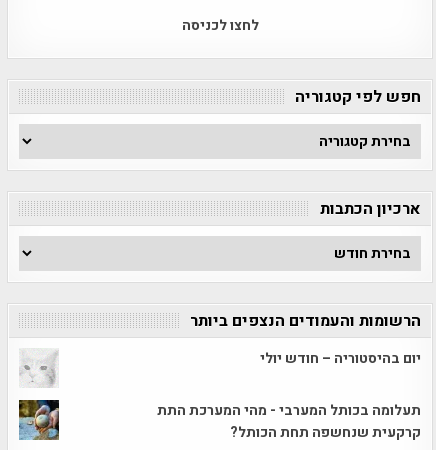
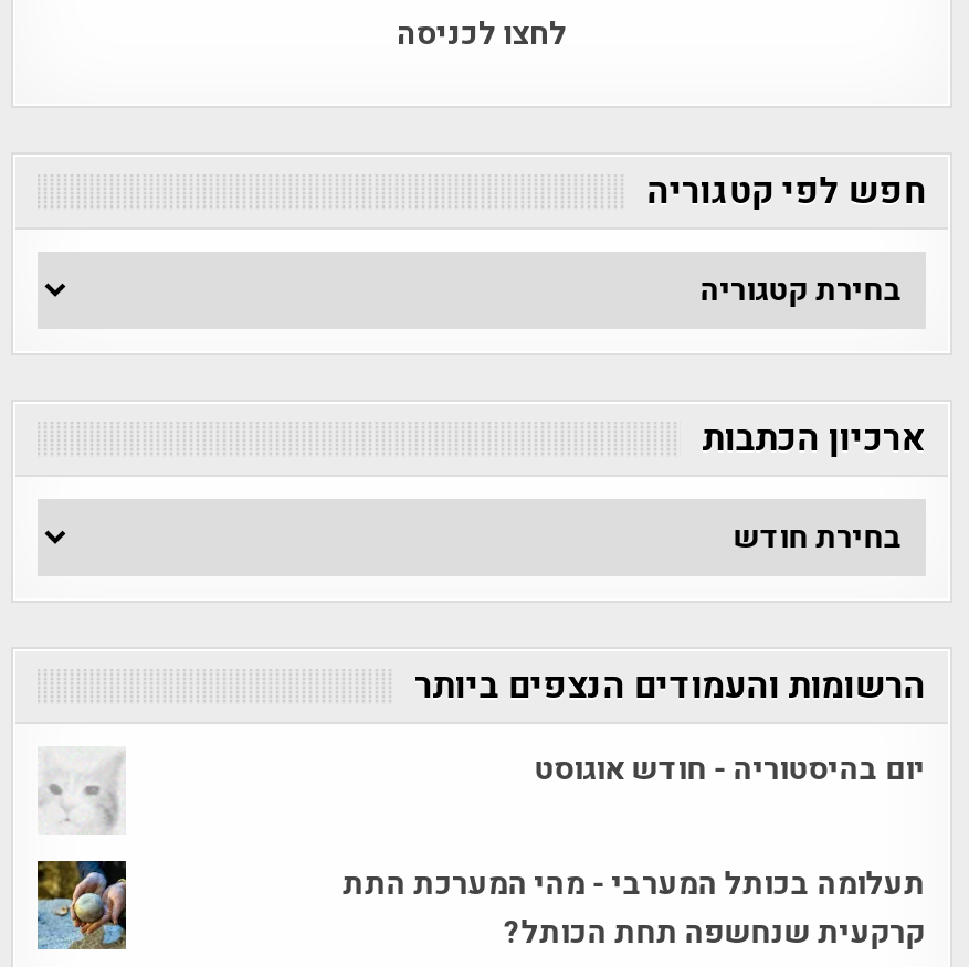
[260,348,421,369] יום בהיסטוריה – חודש יולי -> [534,746,925,792] יום בהיסטוריה - חודש אוגוסט

